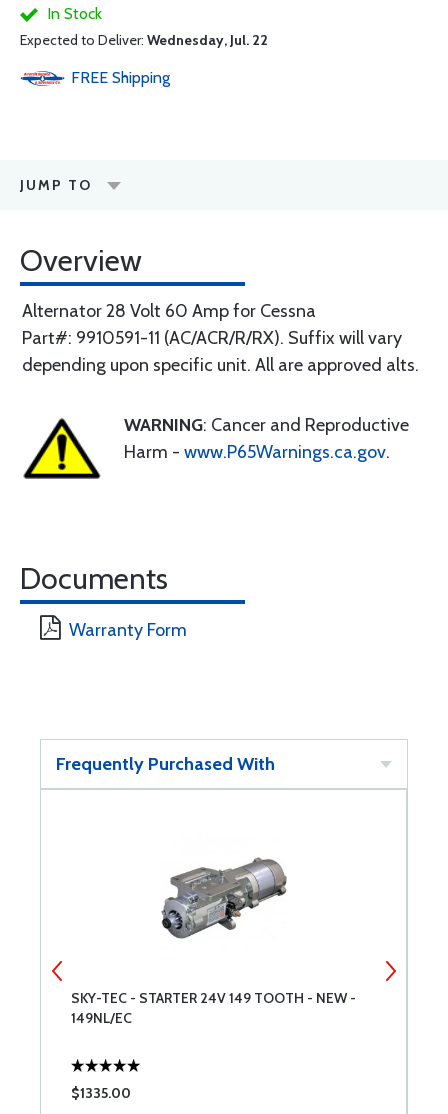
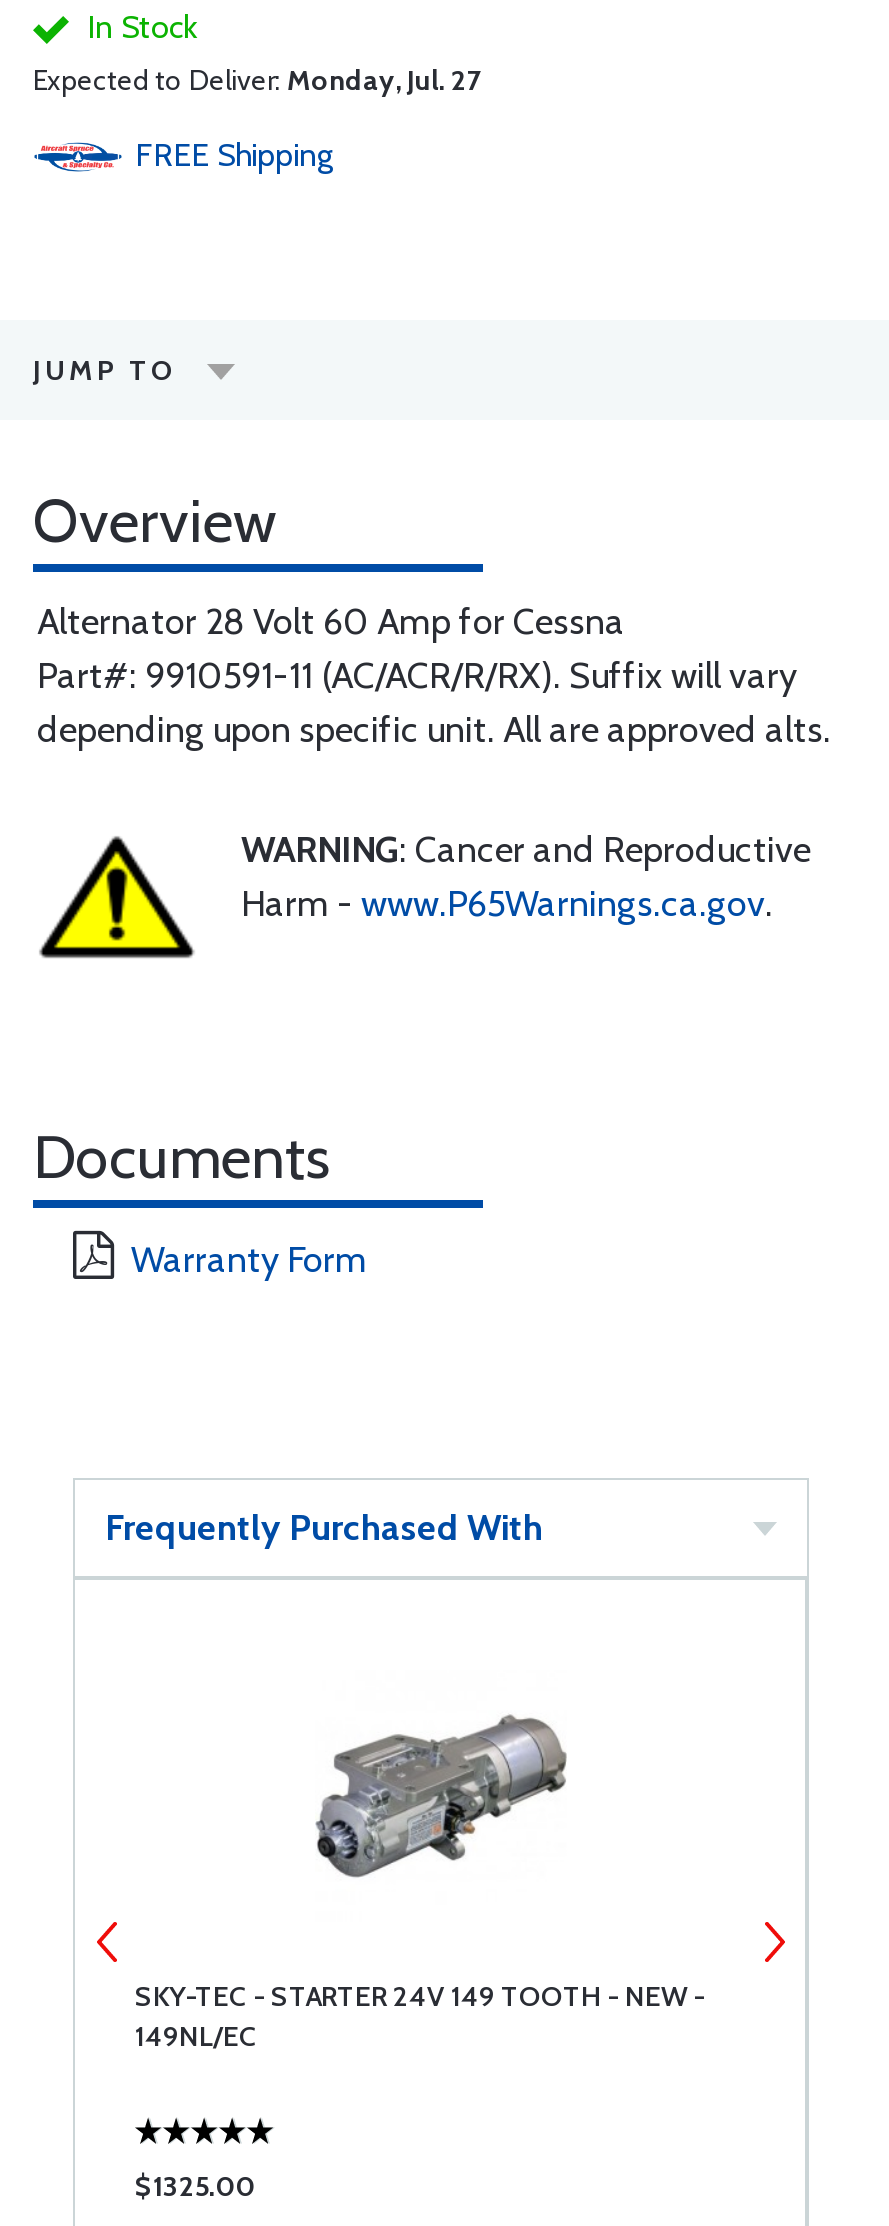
[20,31,268,49] Expected to Deliver: Wednesday, Jul. 22 -> [33,62,481,98] Expected to Deliver: Monday, Jul. 27
[71,1084,131,1102] $1335.00 -> [135,2168,255,2204] $1325.00

